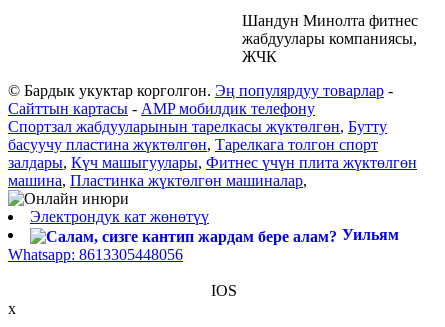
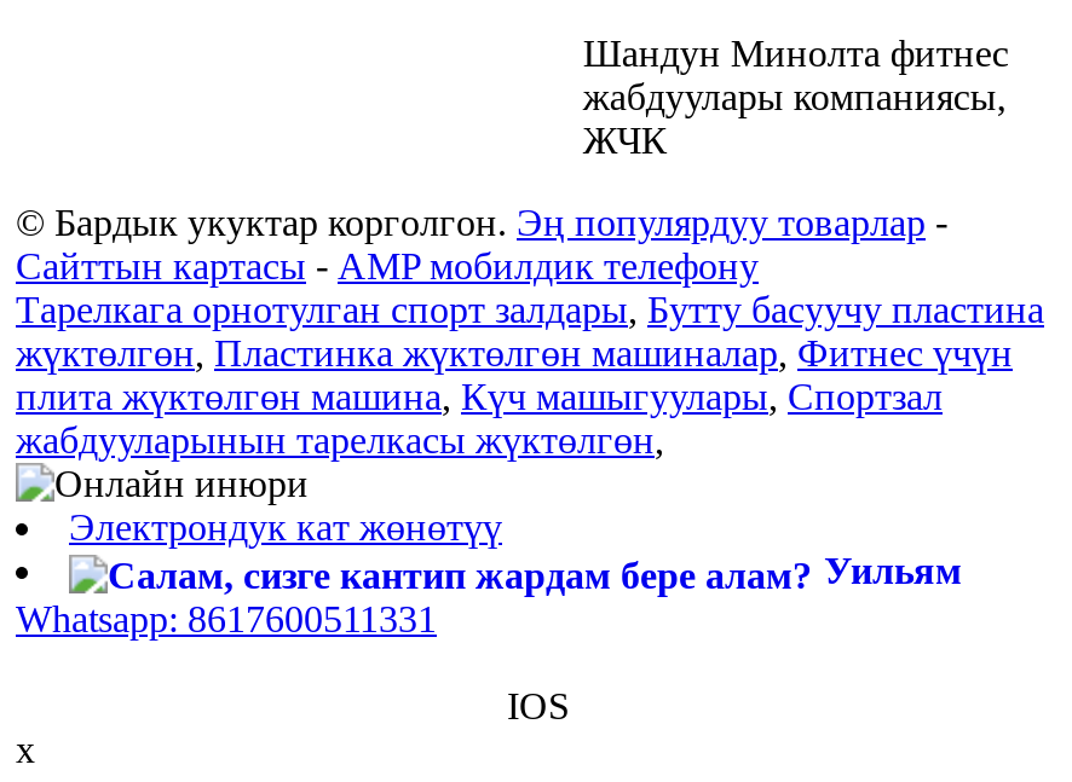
[8,118,417,189] Спортзал жабдууларынын тарелкасы жүктөлгөн, Бутту | басуучу пластина жүктөлгөн, Тарелкага толгон спорт | залдары, Күч машыгуулары, Фитнес үчүн плита жүктөлгөн | машина, Пластинка жүктөлгөн машиналар, -> [16,290,1044,461] Тарелкага орнотулган спорт залдары, Бутту басуучу пластина | жүктөлгөн, Пластинка жүктөлгөн машиналар, Фитнес үчүн | плита жүктөлгөн машина, Күч машыгуулары, Спортзал | жабдууларынын тарелкасы жүктөлгөн,
[8,246,183,263] Whatsapp: 8613305448056 -> [16,597,437,638] Whatsapp: 8617600511331

